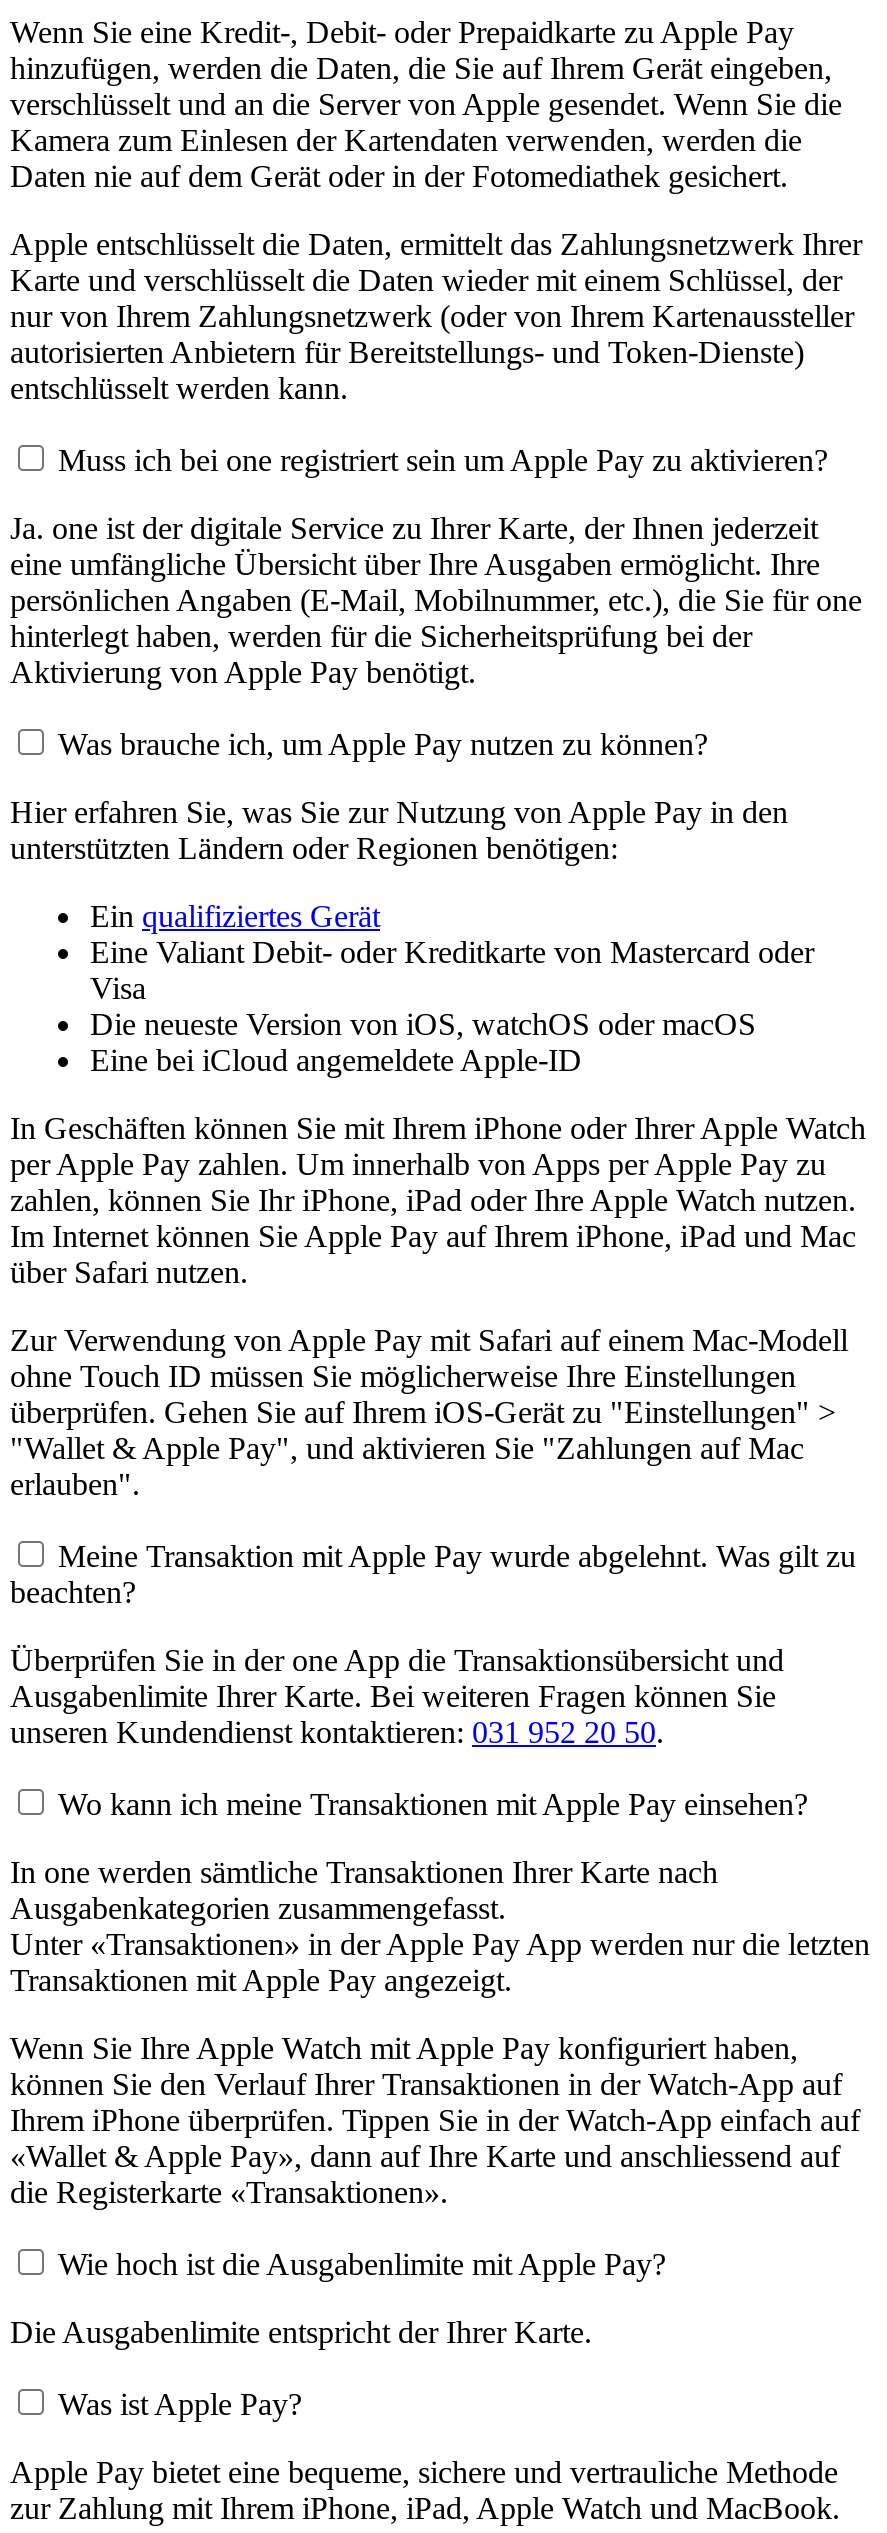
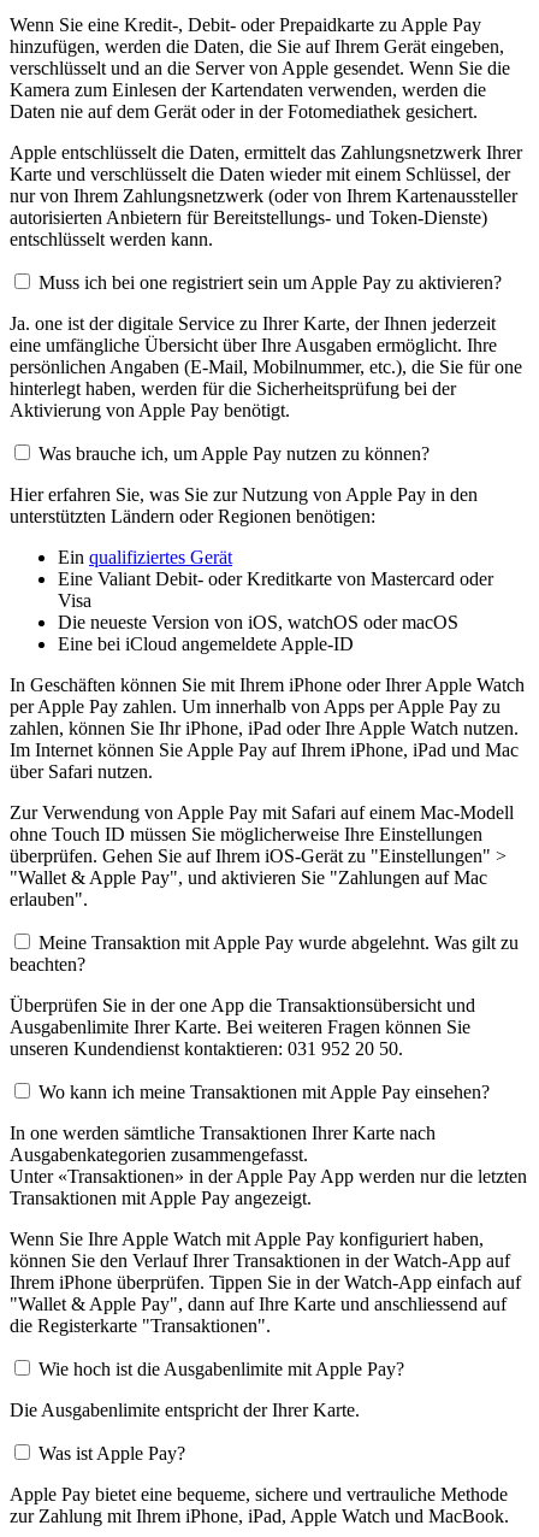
[10,2138,840,2172] «Wallet & Apple Pay», dann auf Ihre Karte und anschliessend auf -> [10,1293,507,1314] "Wallet & Apple Pay", dann auf Ihre Karte und anschliessend auf
[10,2174,448,2208] die Registerkarte «Transaktionen». -> [10,1315,271,1335] die Registerkarte "Transaktionen".

